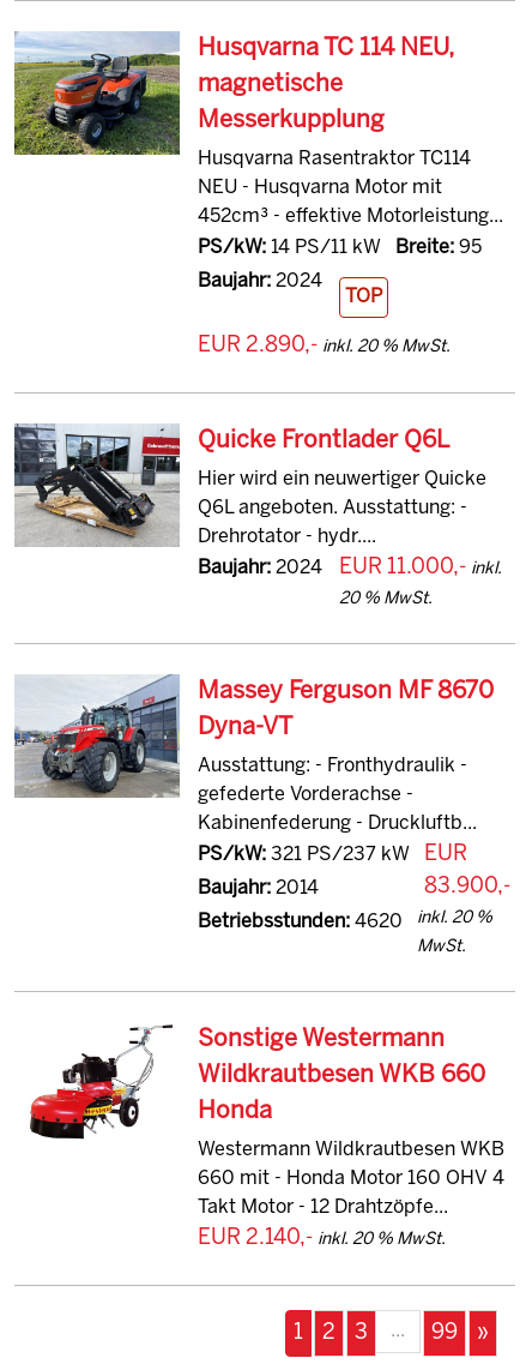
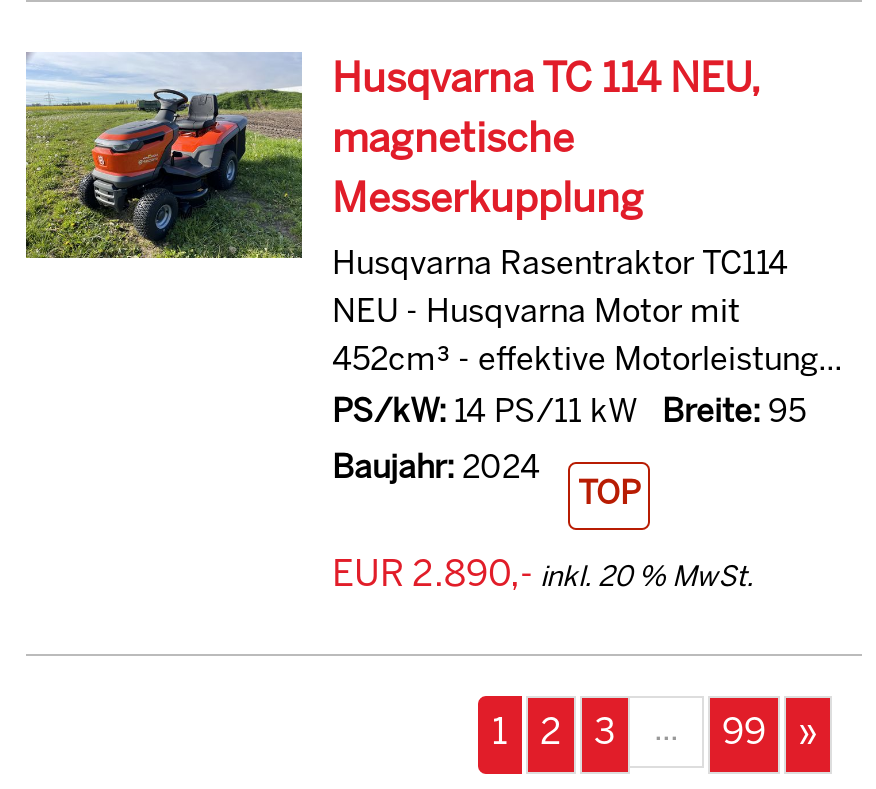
[13,423,502,607] [image] | Quicke Frontlader Q6L | Hier wird ein neuwertiger Quicke | Q6L angeboten. Ausstattung: - | Drehrotator - hydr.... | Baujahr: 2024 | EUR 11.000,- inkl. | 20 % MwSt. -> none
[13,674,494,931] [image] | Massey Ferguson MF 8670 | Dyna-VT | Ausstattung: - Fronthydraulik - | gefederte Vorderachse - | Kabinenfederung - Druckluftb... | PS/kW: 321 PS/237 kW | Baujahr: 2014 | Betriebsstunden: 4620 -> none
[417,844,510,955] EUR | 83.900,- | inkl. 20 % | MwSt. -> none
[29,1023,504,1248] [image] | Sonstige Westermann | Wildkrautbesen WKB 660 | Honda | Westermann Wildkrautbesen WKB | 660 mit - Honda Motor 160 OHV 4 | Takt Motor - 12 Drahtzöpfe... | EUR 2.140,- inkl. 20 % MwSt. -> none

